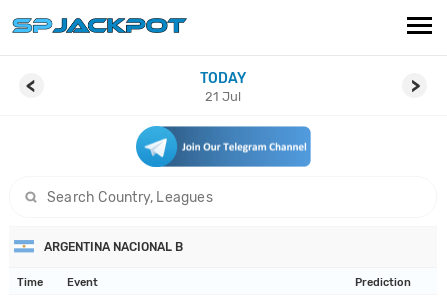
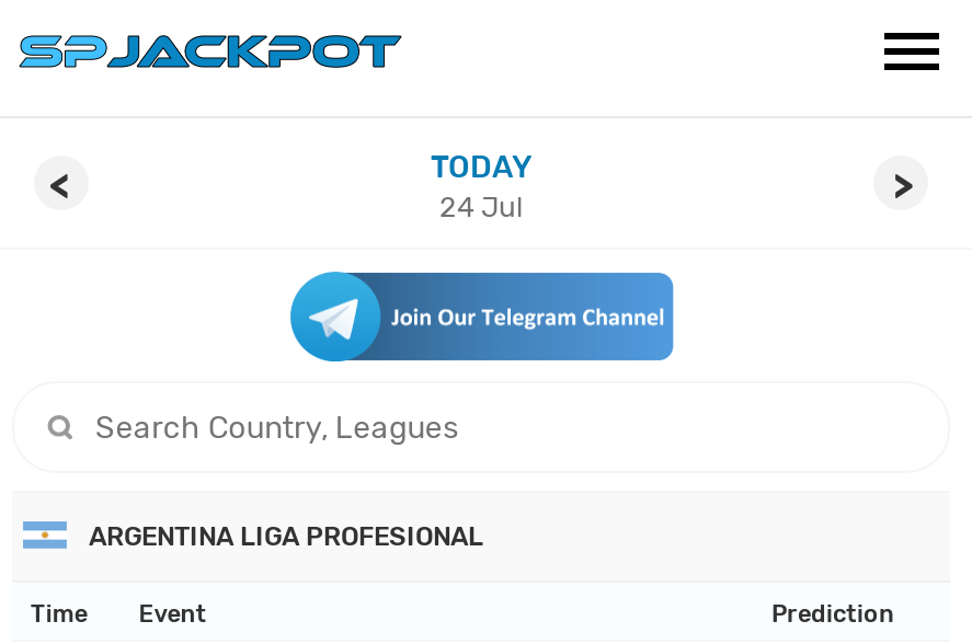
[205,89,241,104] 21 Jul -> [439,191,523,223] 24 Jul
[44,240,183,254] ARGENTINA NACIONAL B -> [89,521,483,552] ARGENTINA LIGA PROFESIONAL

